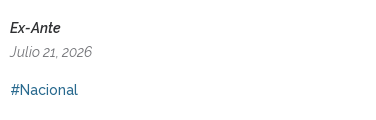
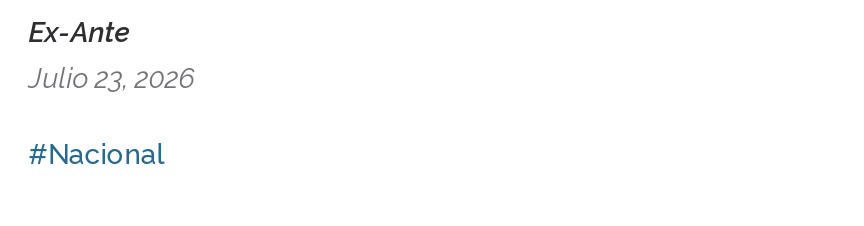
[10,44,92,60] Julio 21, 2026 -> [28,62,194,94] Julio 23, 2026

